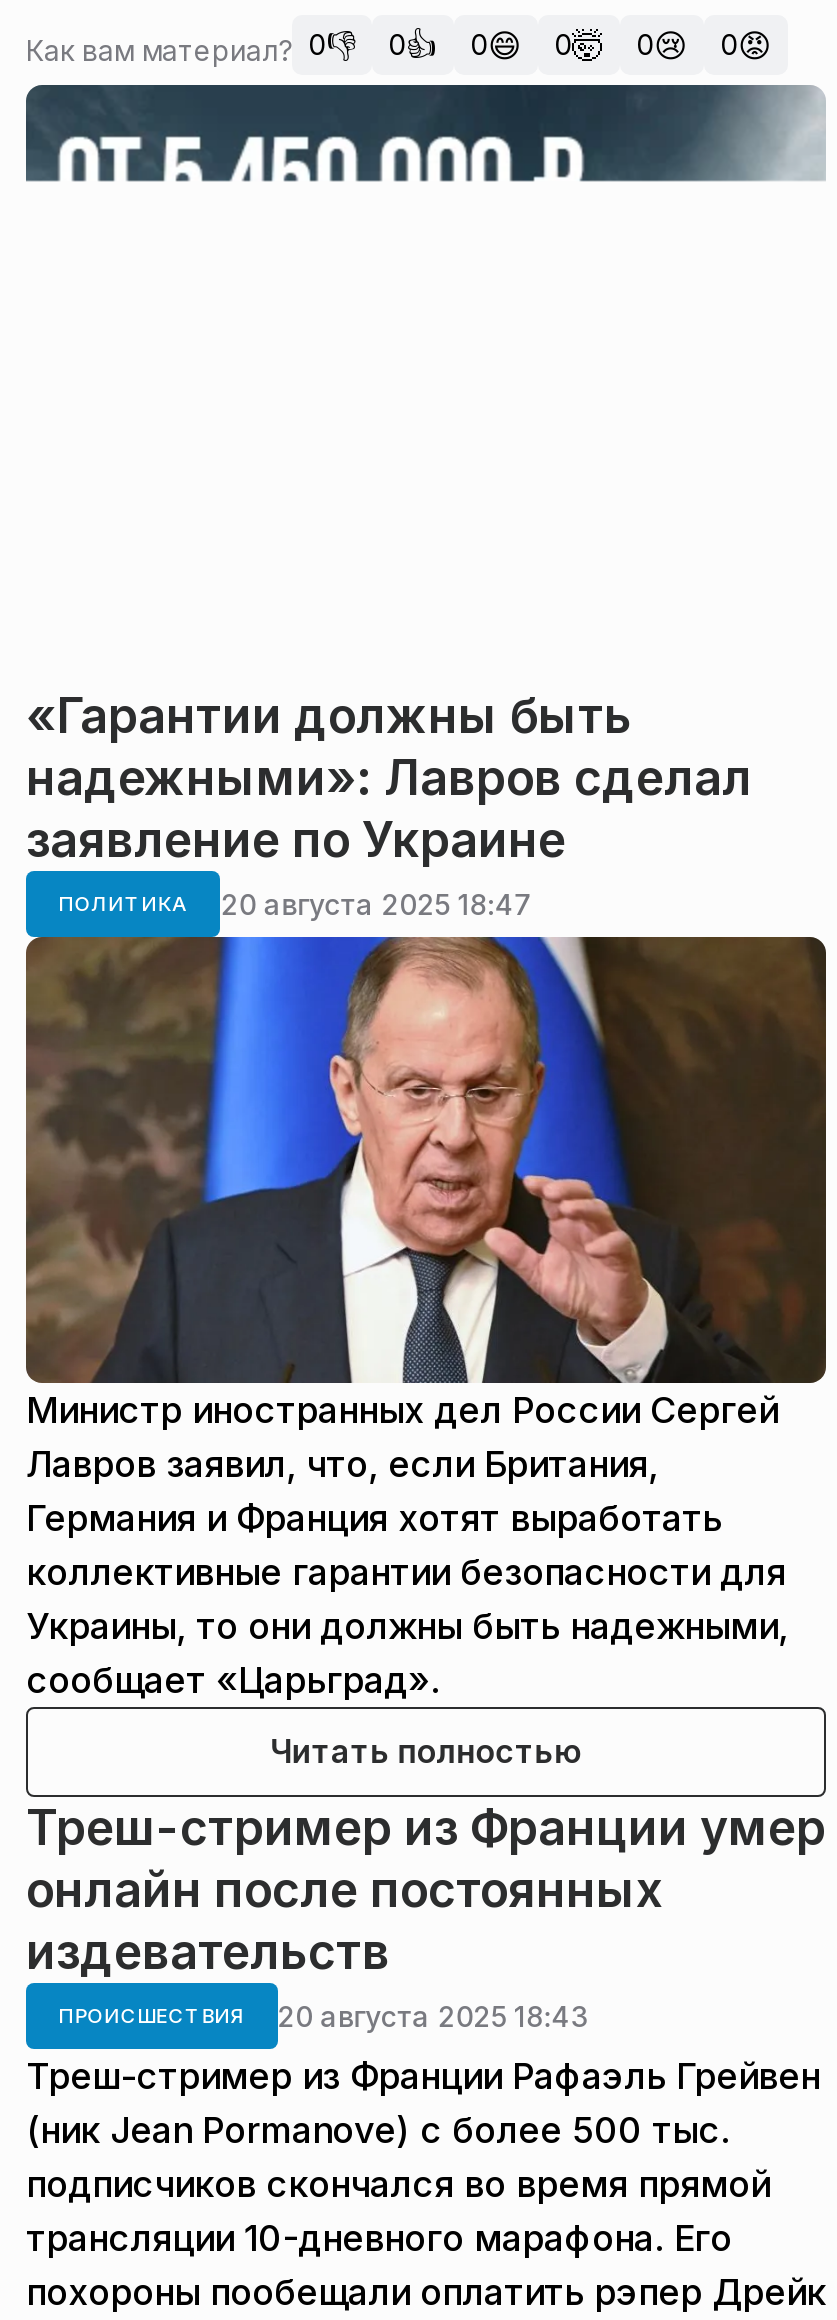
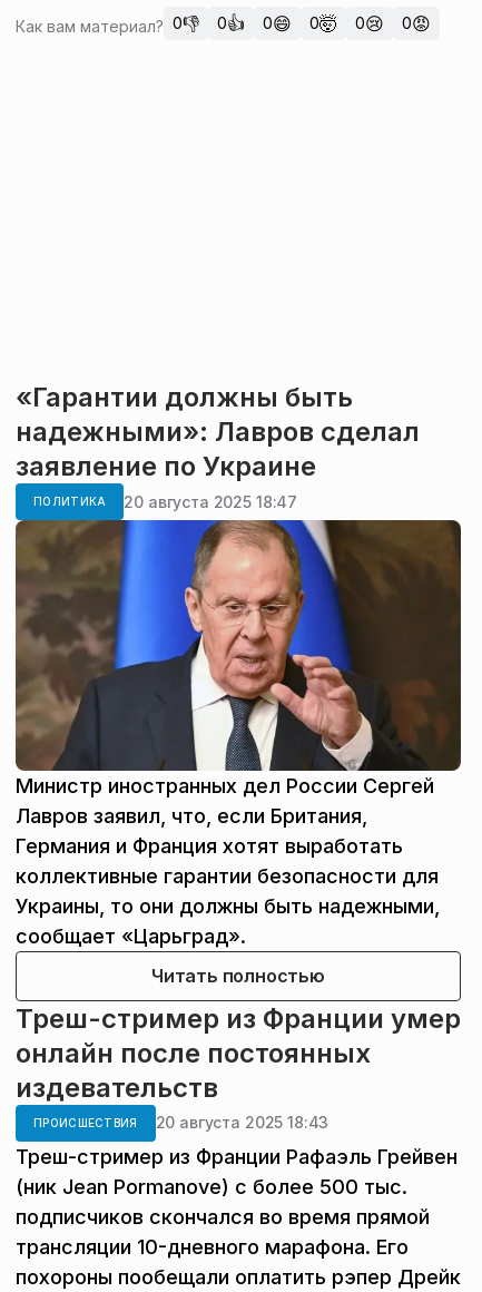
[24,82,826,184] [image] -> none

